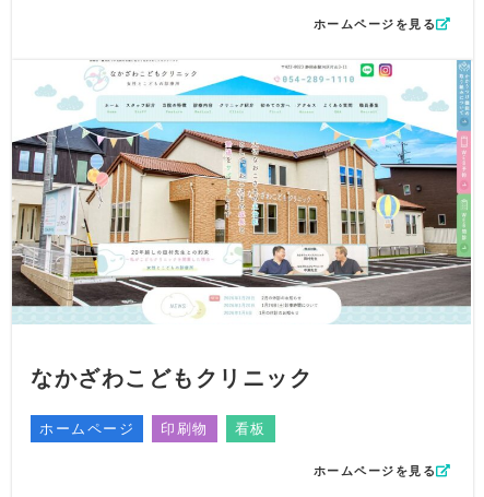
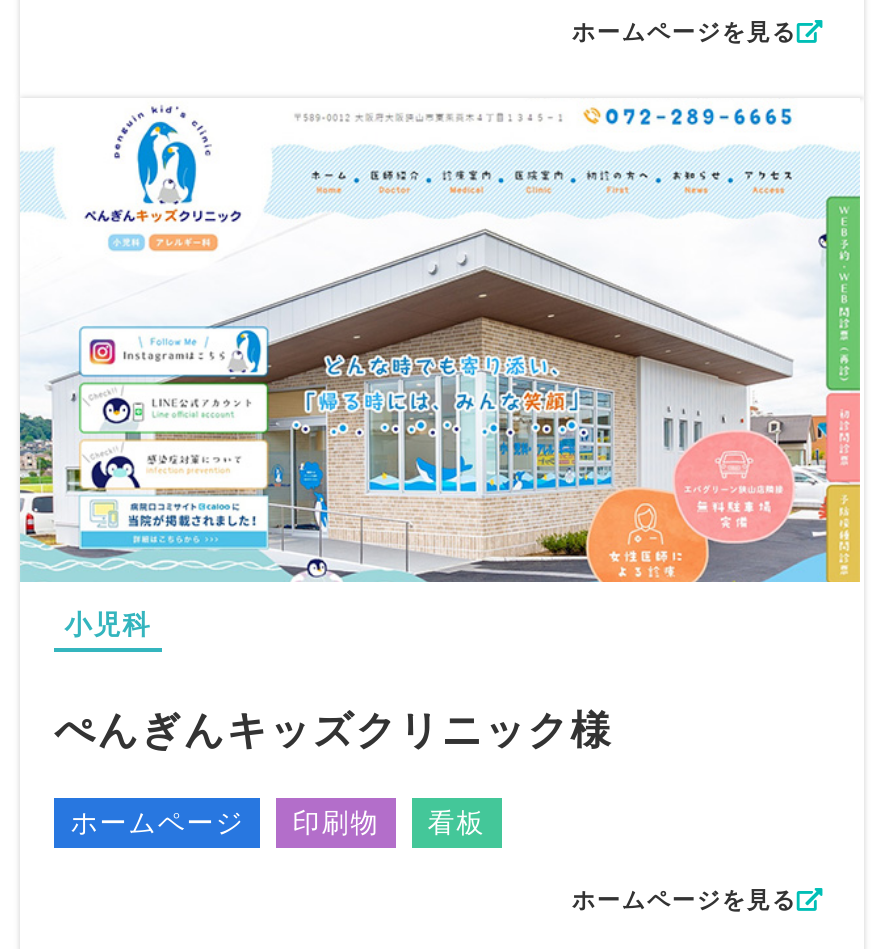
[11,59,472,390] [image] | なかざわこどもクリニック -> [18,106,862,752] [image] | 小児科 | ぺんぎんキッズクリニック様

